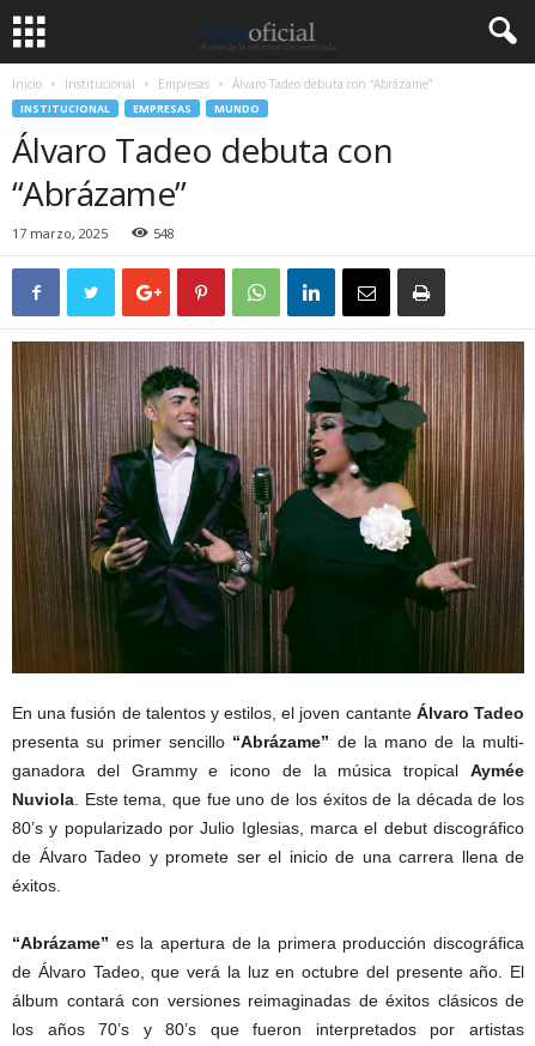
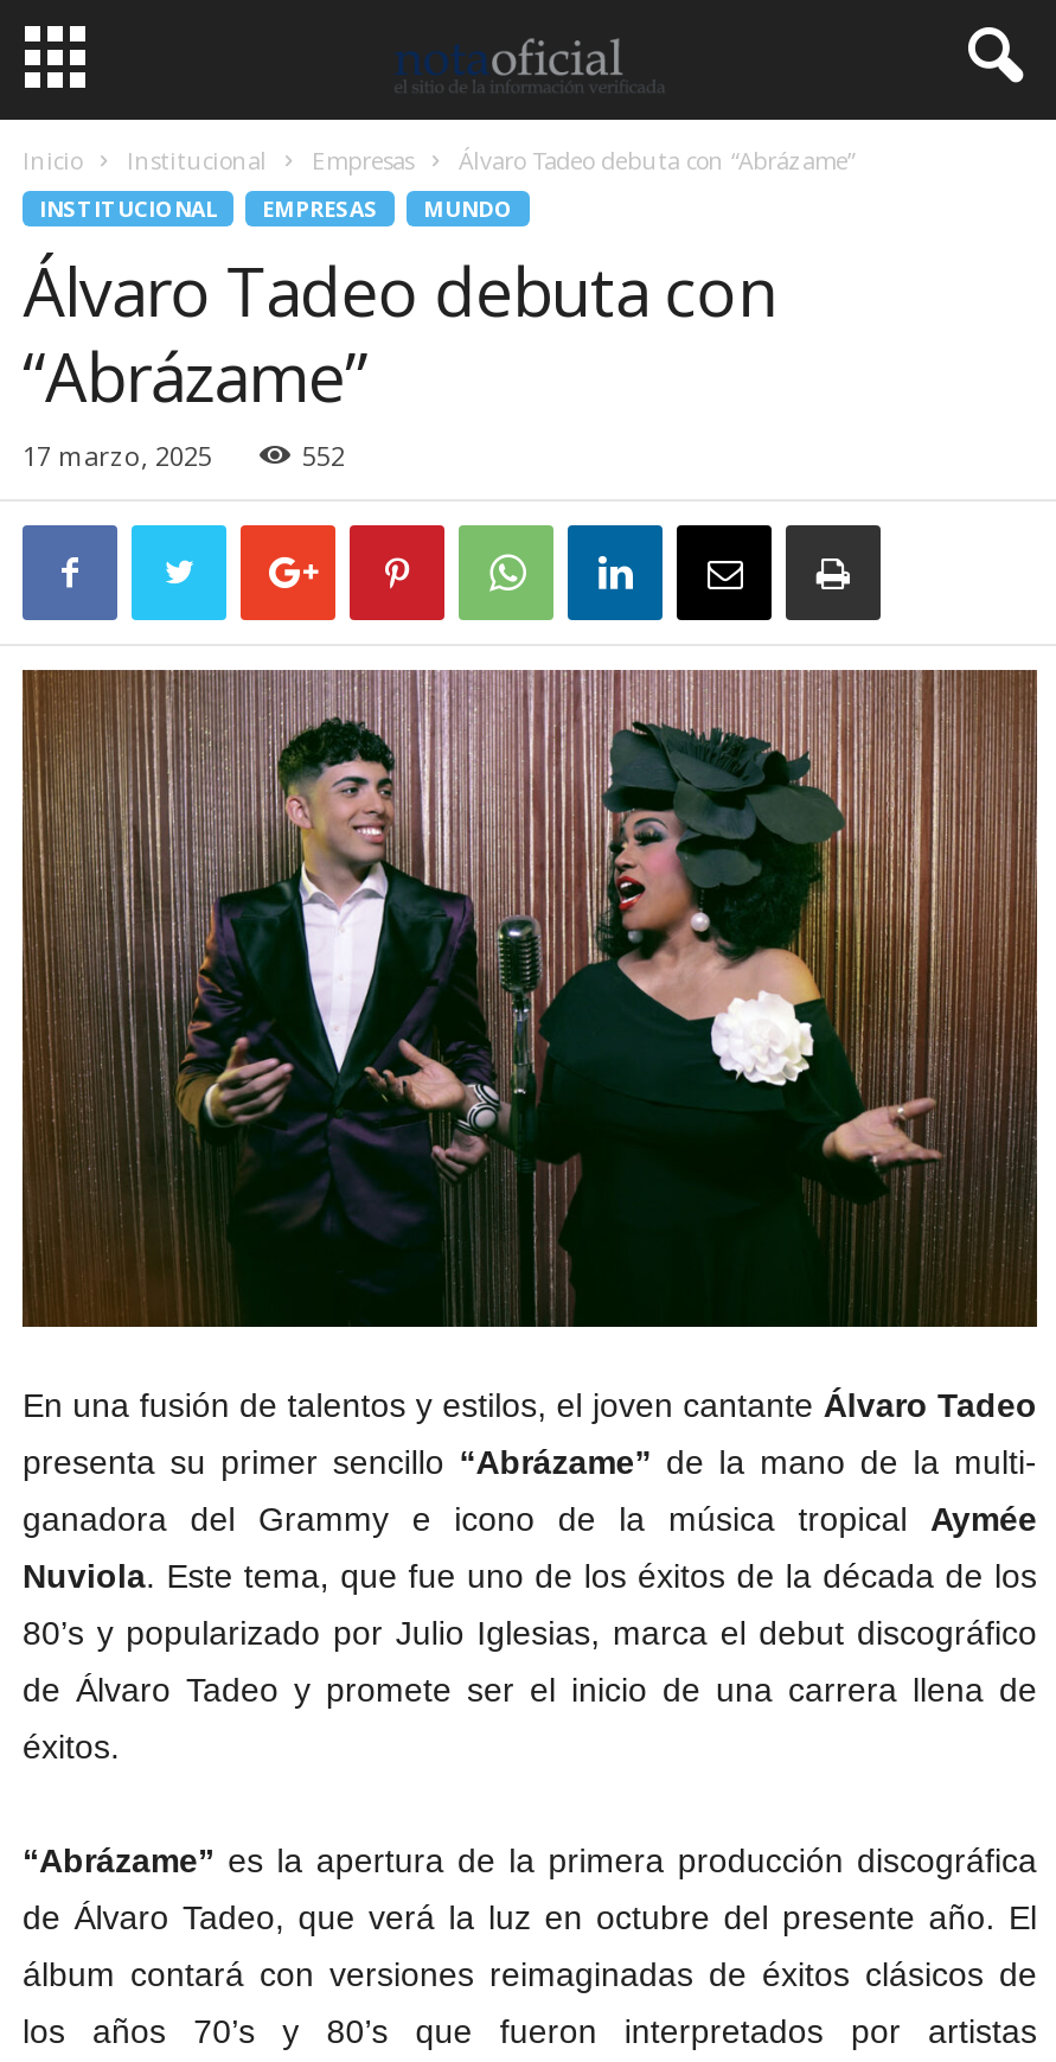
[153,224,175,242] 548 -> [302,438,345,473] 552

